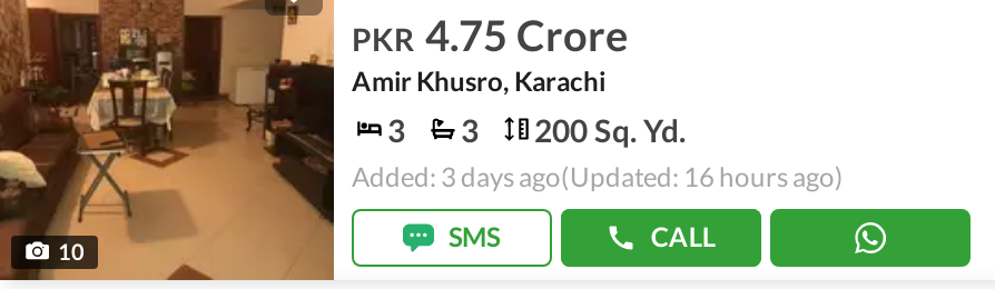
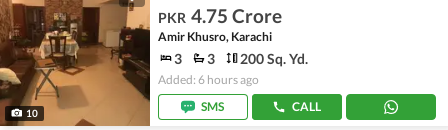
[352,160,844,193] Added: 3 days ago(Updated: 16 hours ago) -> [158,72,259,87] Added: 6 hours ago

